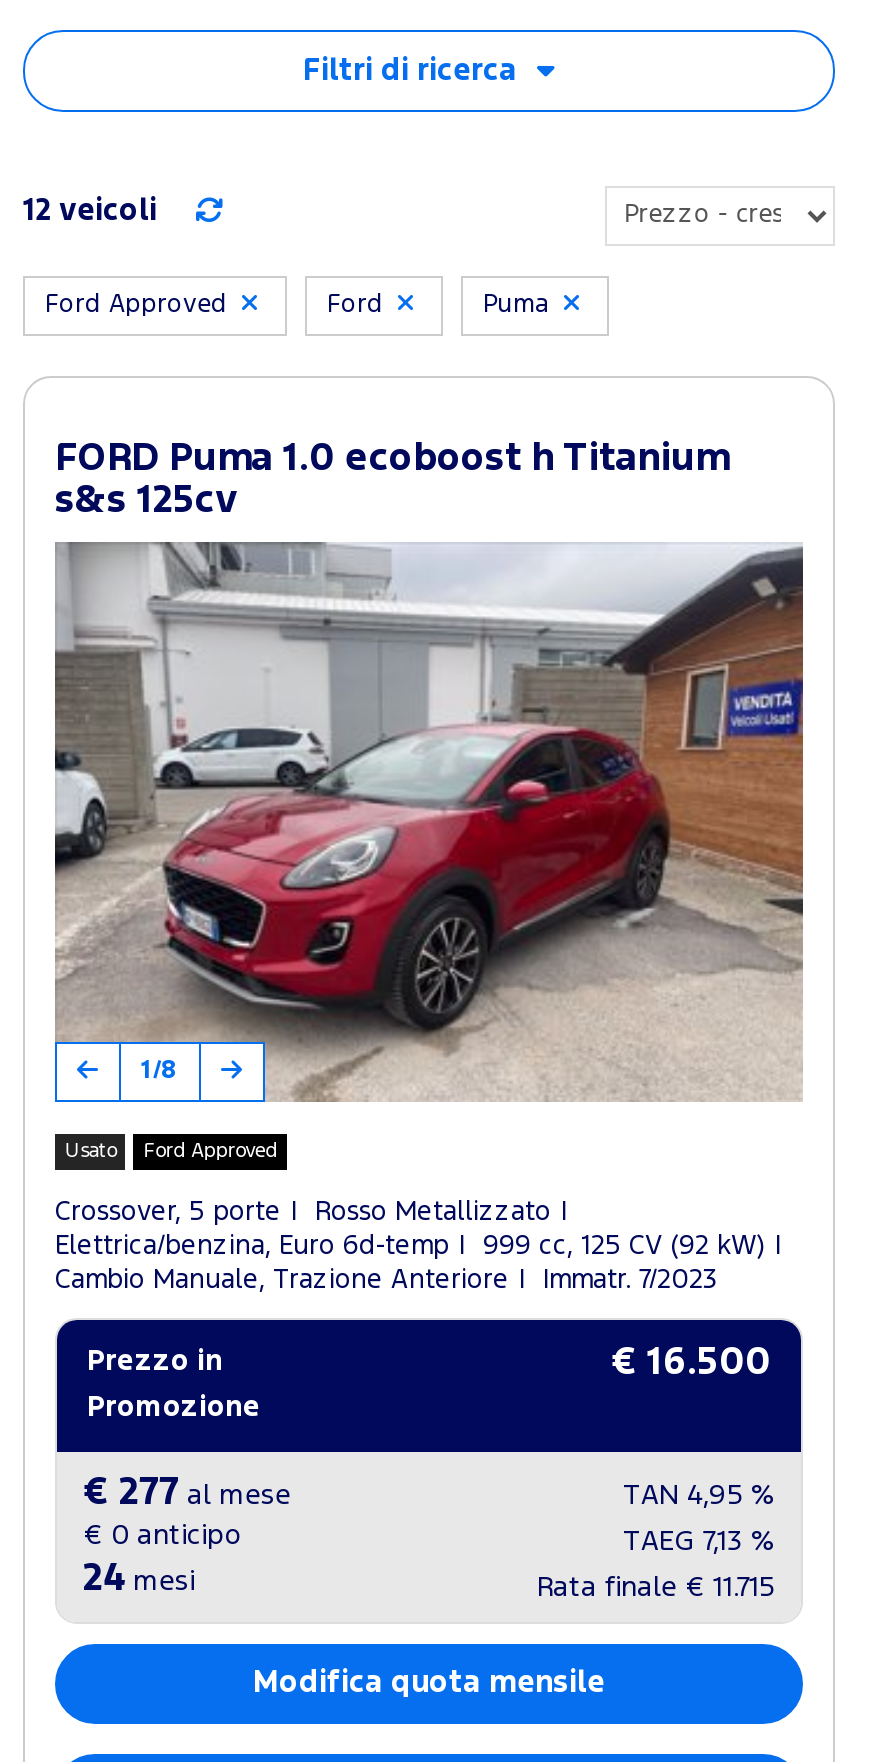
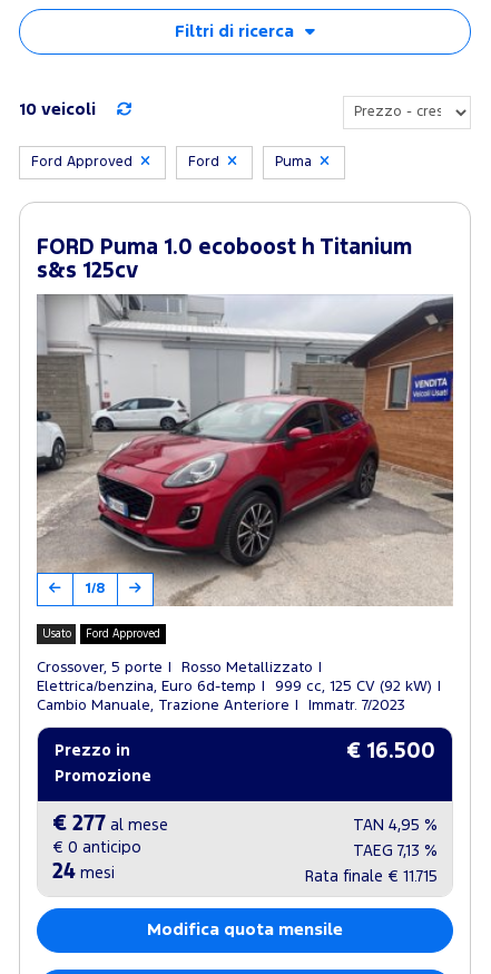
[23,198,157,224] 12 veicoli -> [19,102,96,117] 10 veicoli

